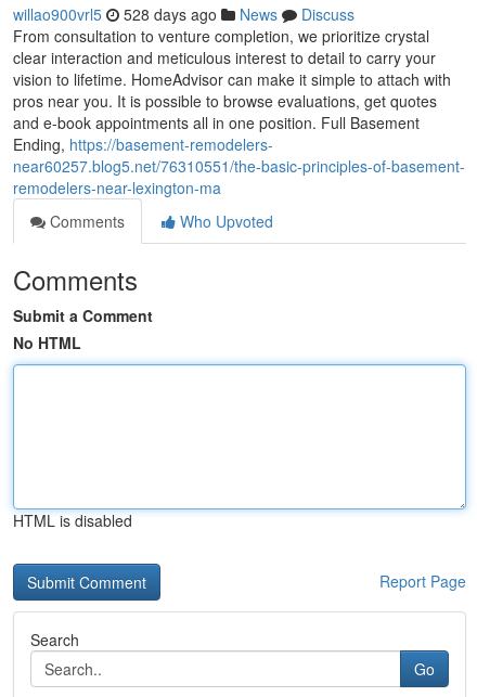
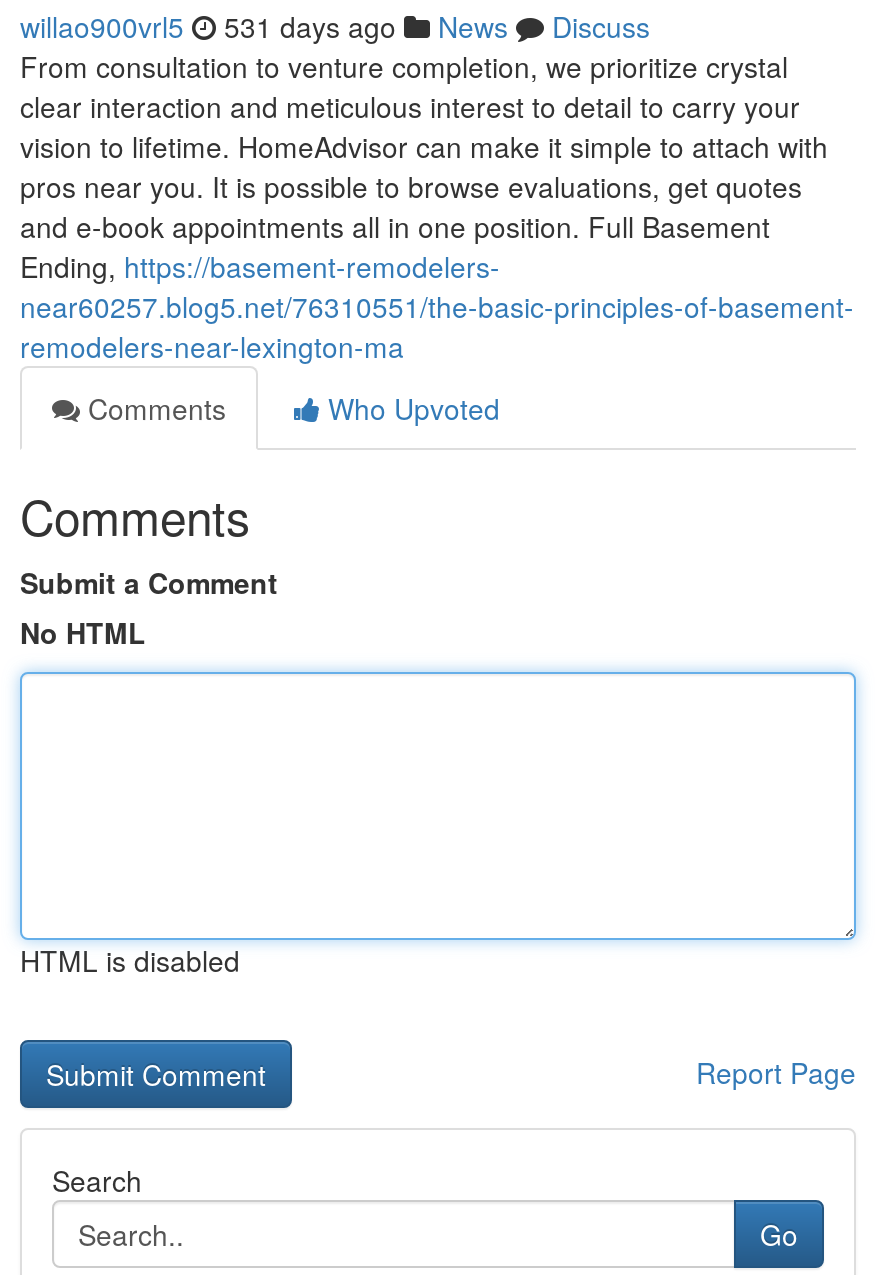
[13,3,354,25] willao900vrl5 528 days ago News Discuss -> [20,6,650,46] willao900vrl5 531 days ago News Discuss

